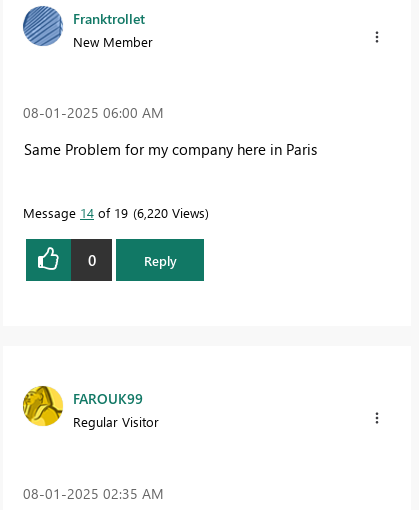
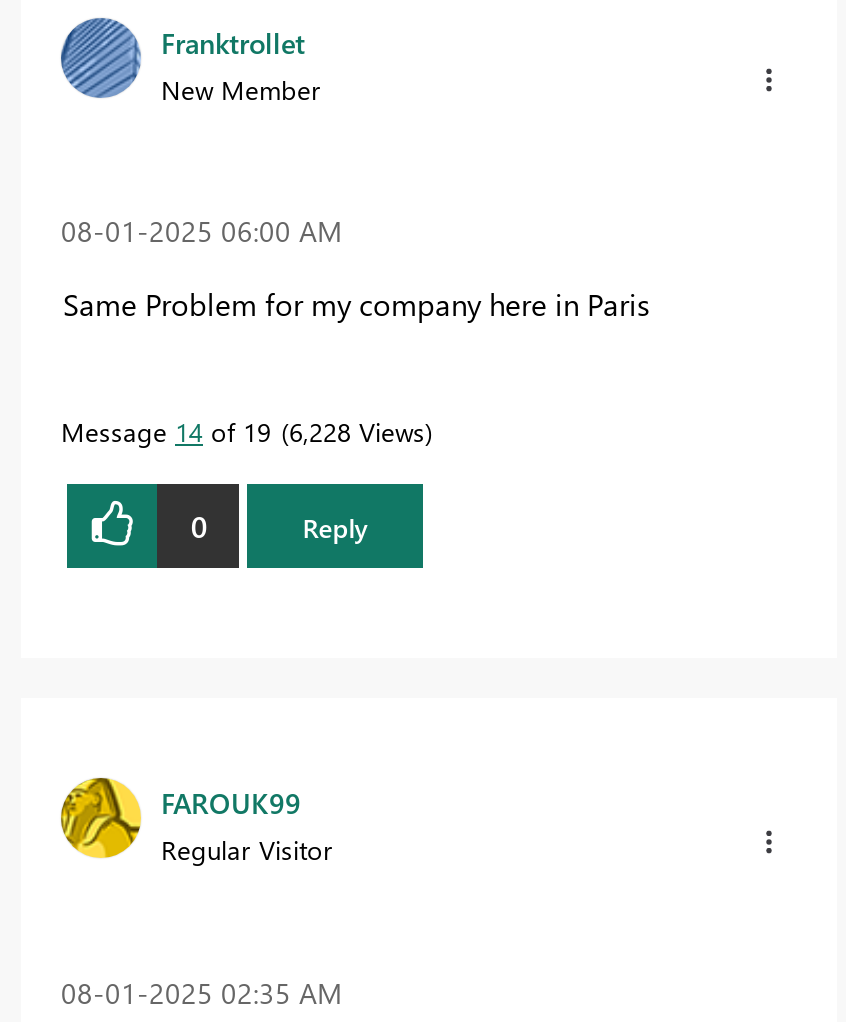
[23,204,205,221] Message 14 of 19 6,220 Views -> [61,414,425,448] Message 14 of 19 6,228 Views

